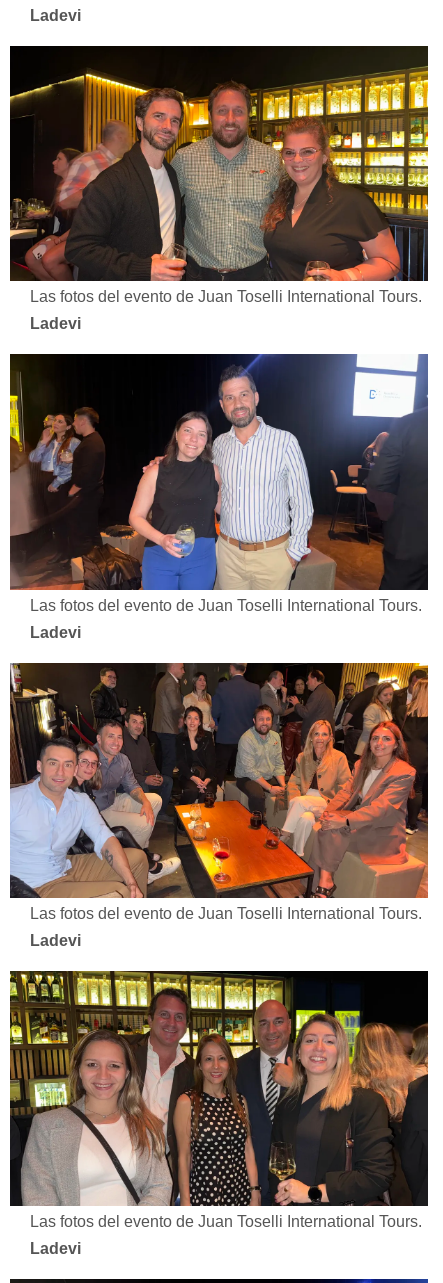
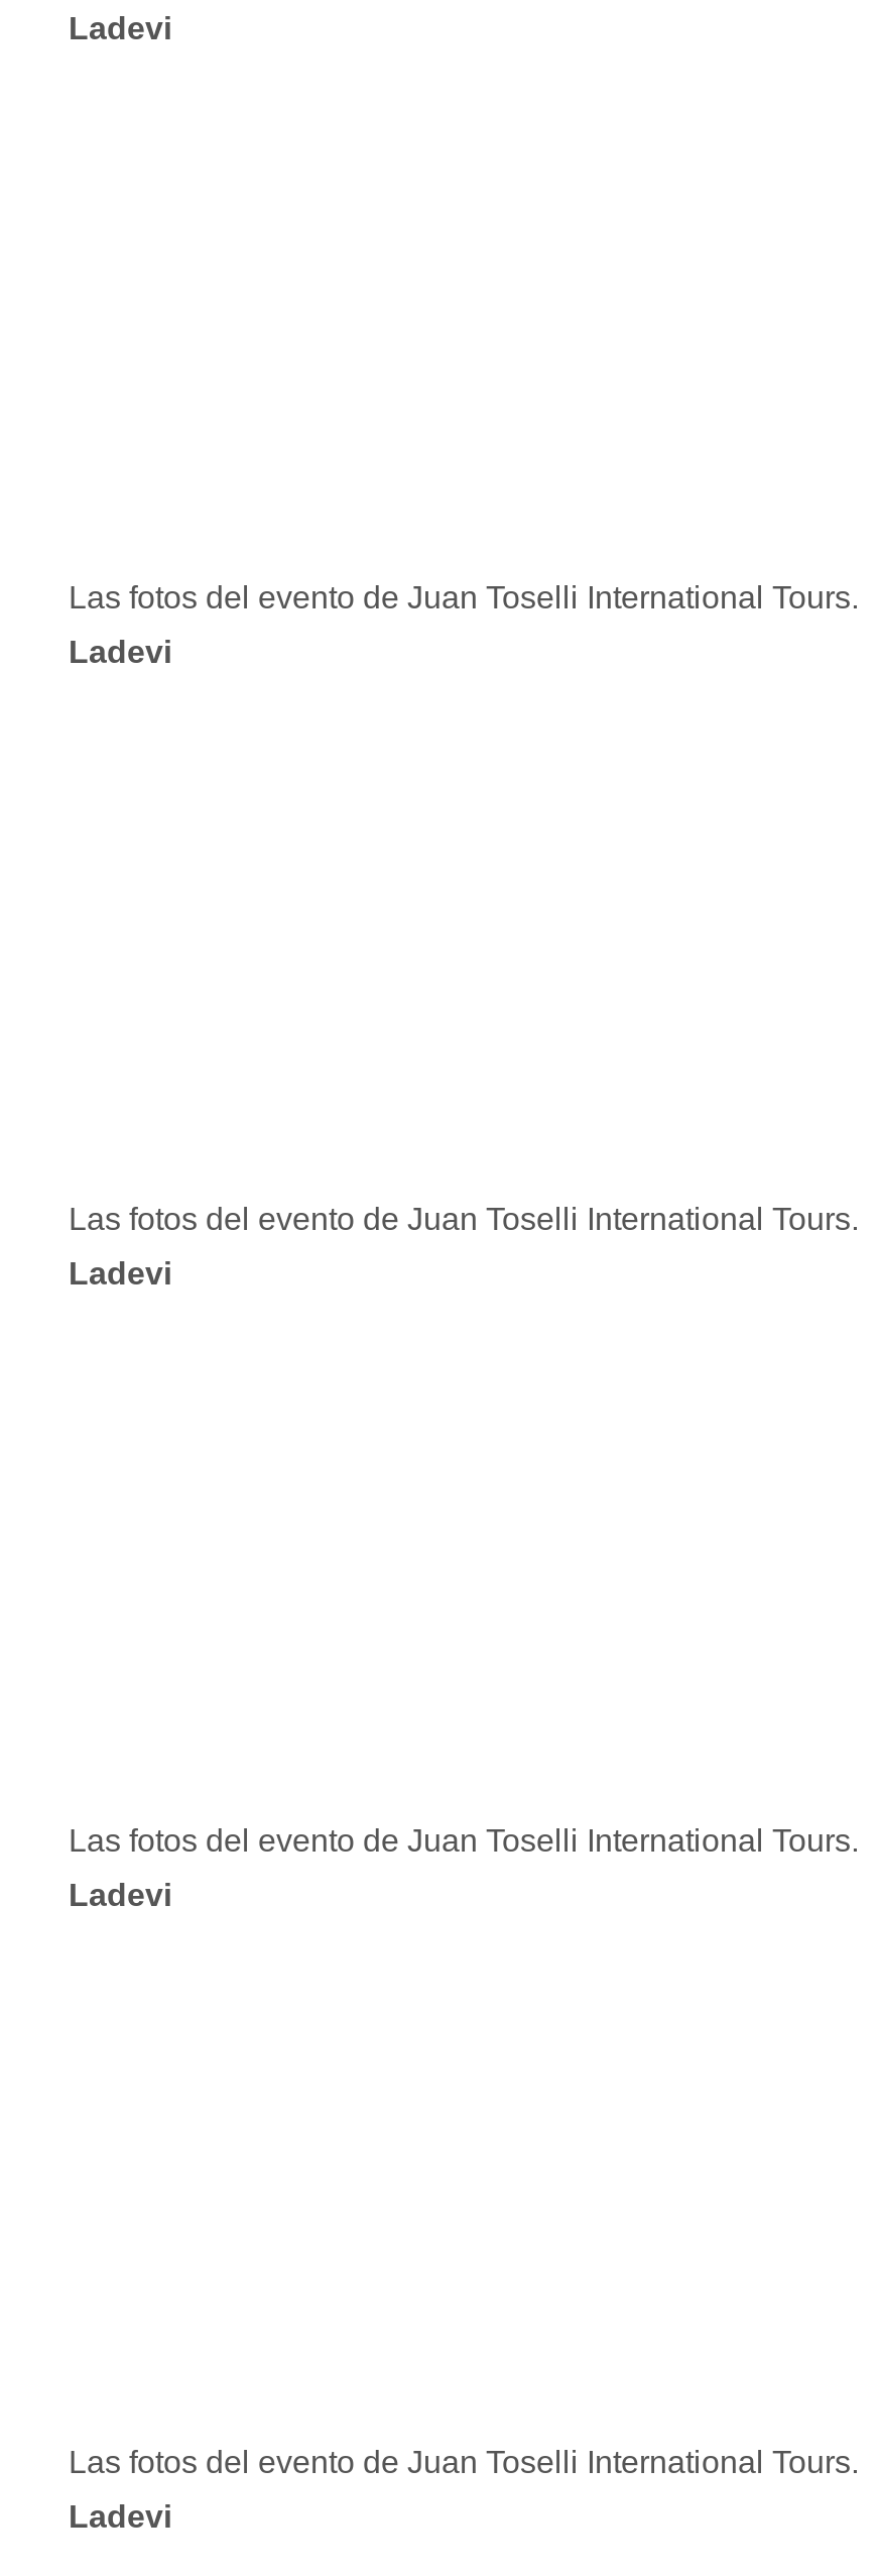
[9,45,429,282] [image] -> none
[9,353,429,591] [image] -> none
[9,662,429,899] [image] -> none
[9,970,429,1207] [image] -> none

